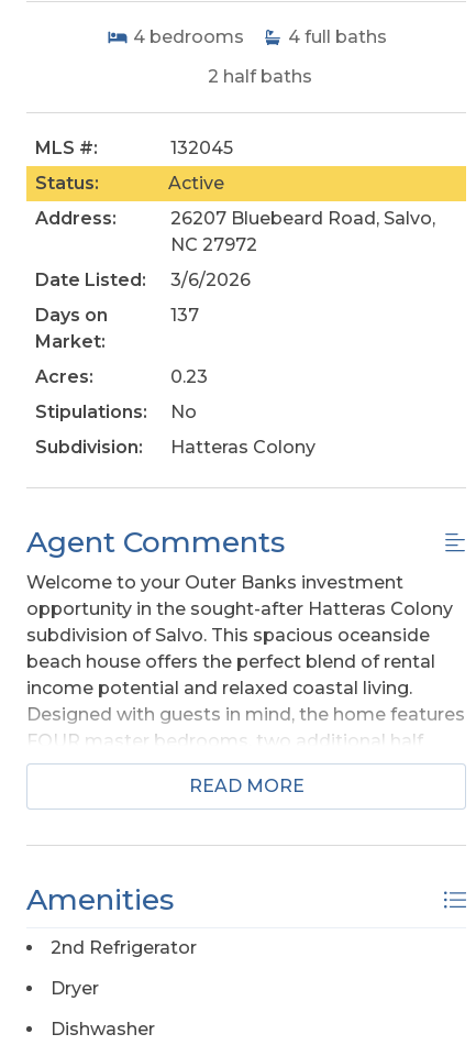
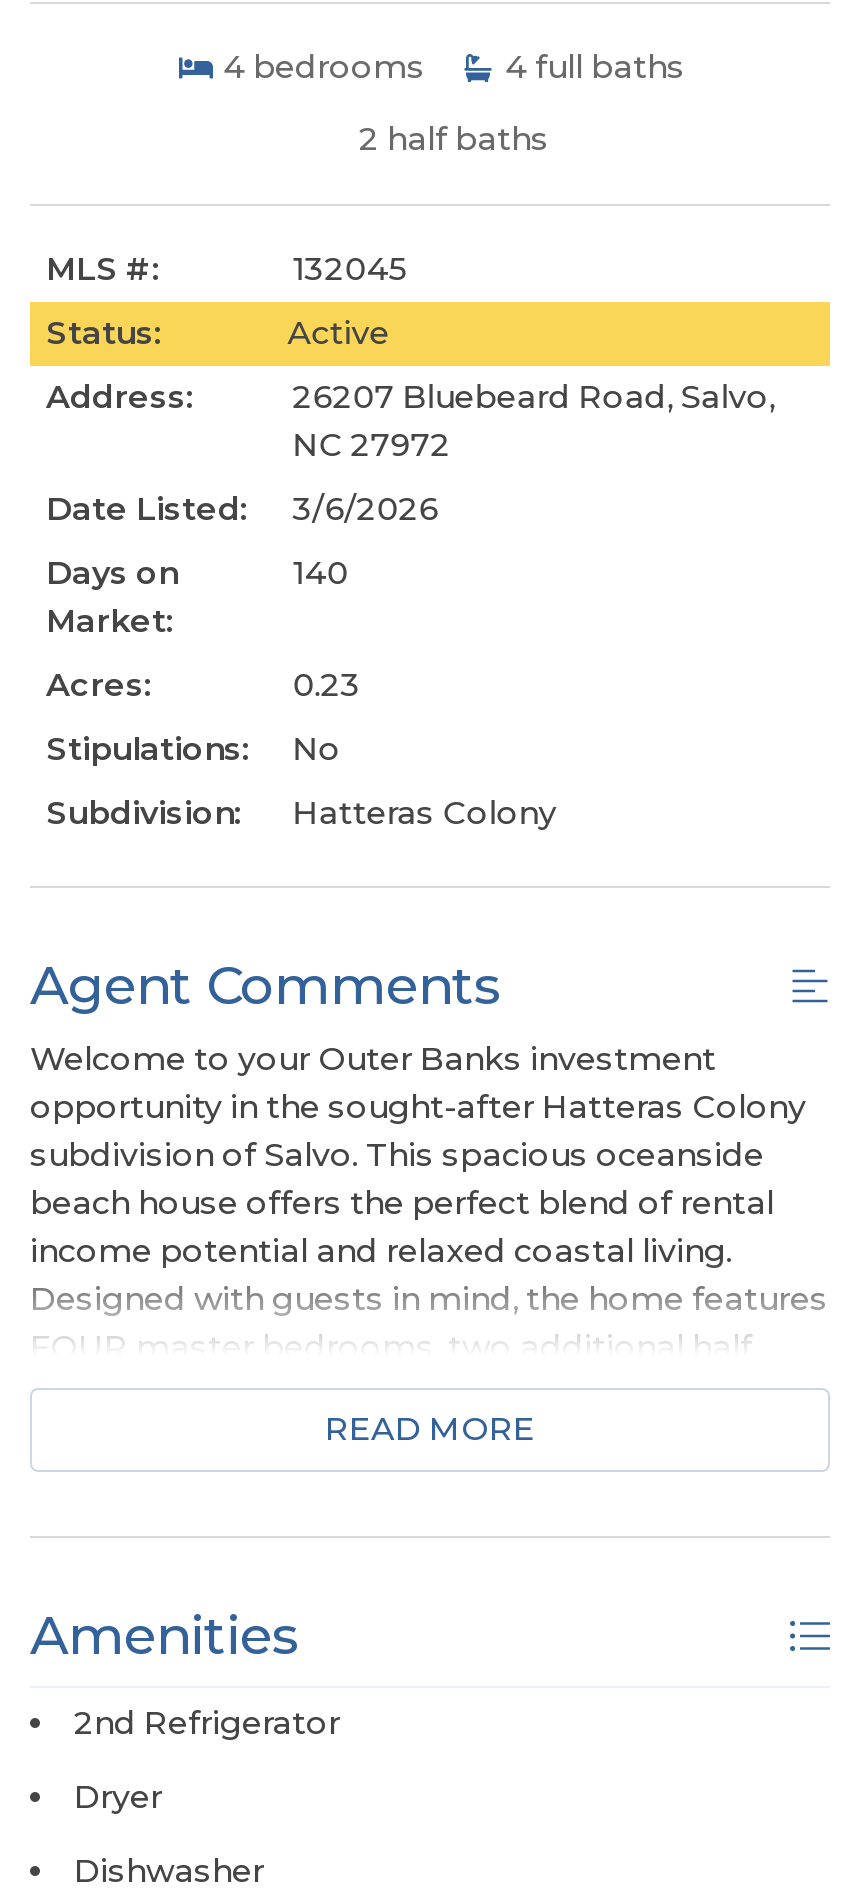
[171,304,199,325] 137 -> [292,554,348,592] 140

